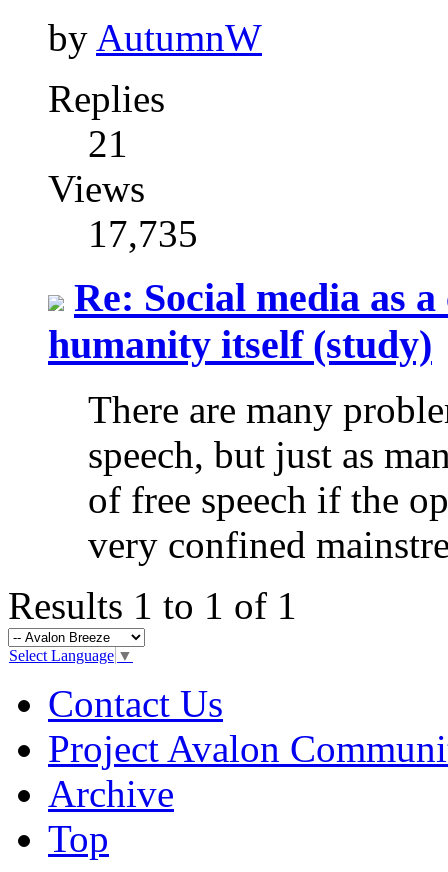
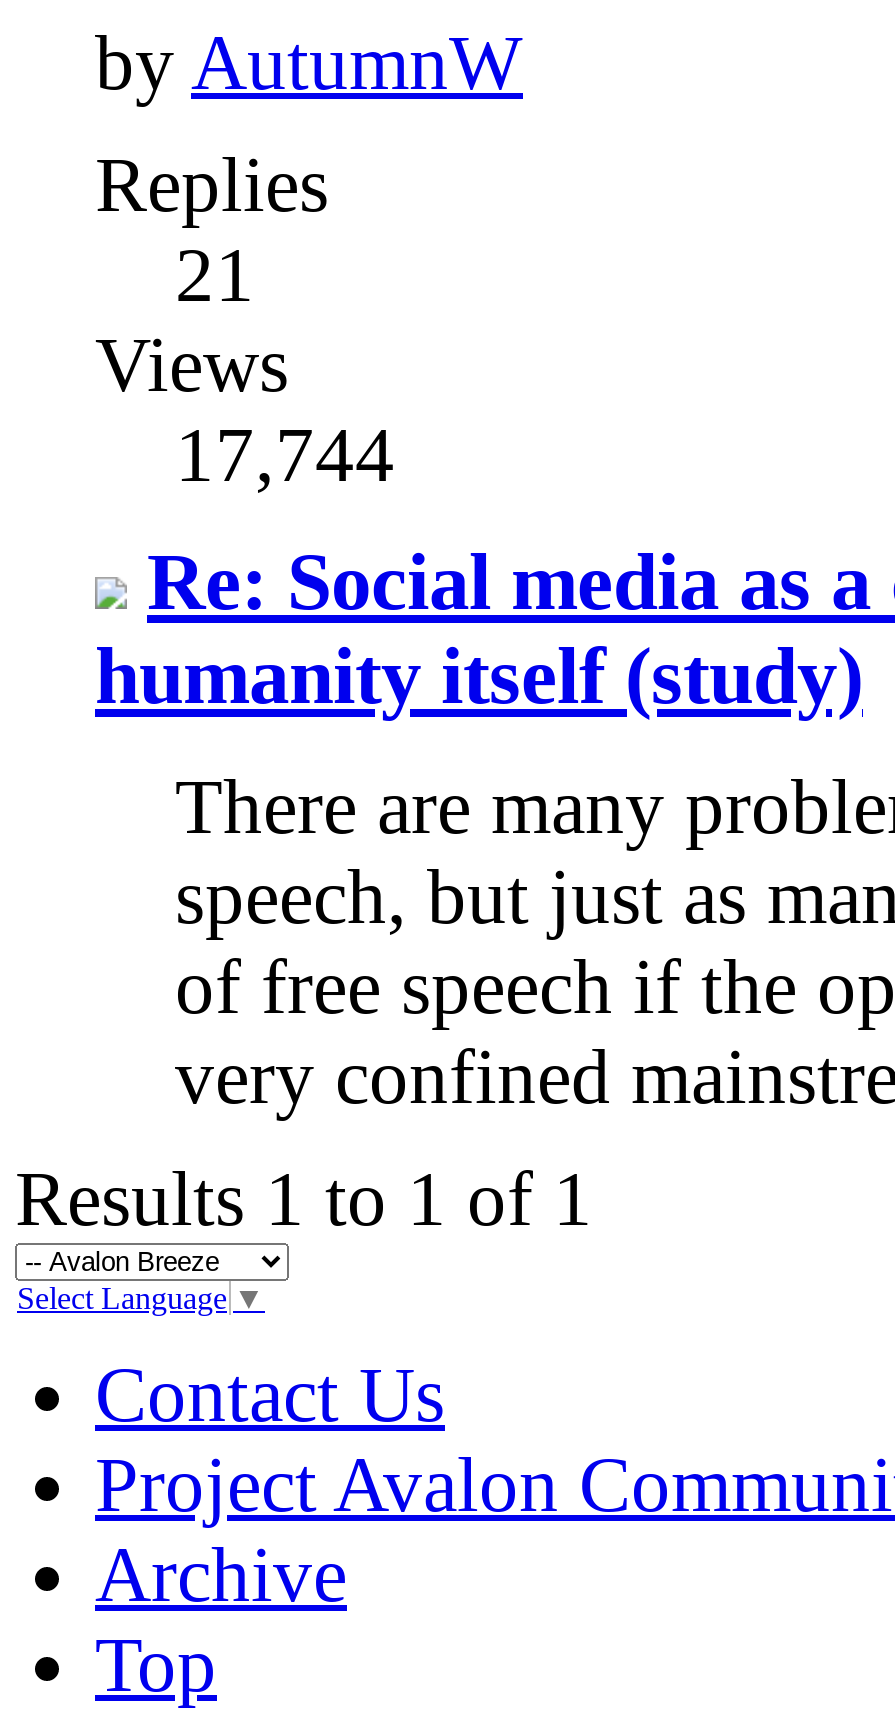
[88,211,198,254] 17,735 -> [175,410,395,496] 17,744

